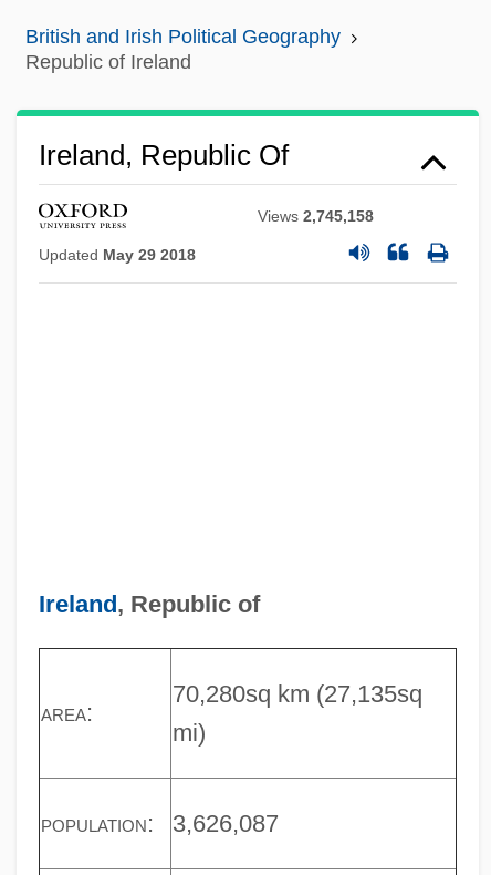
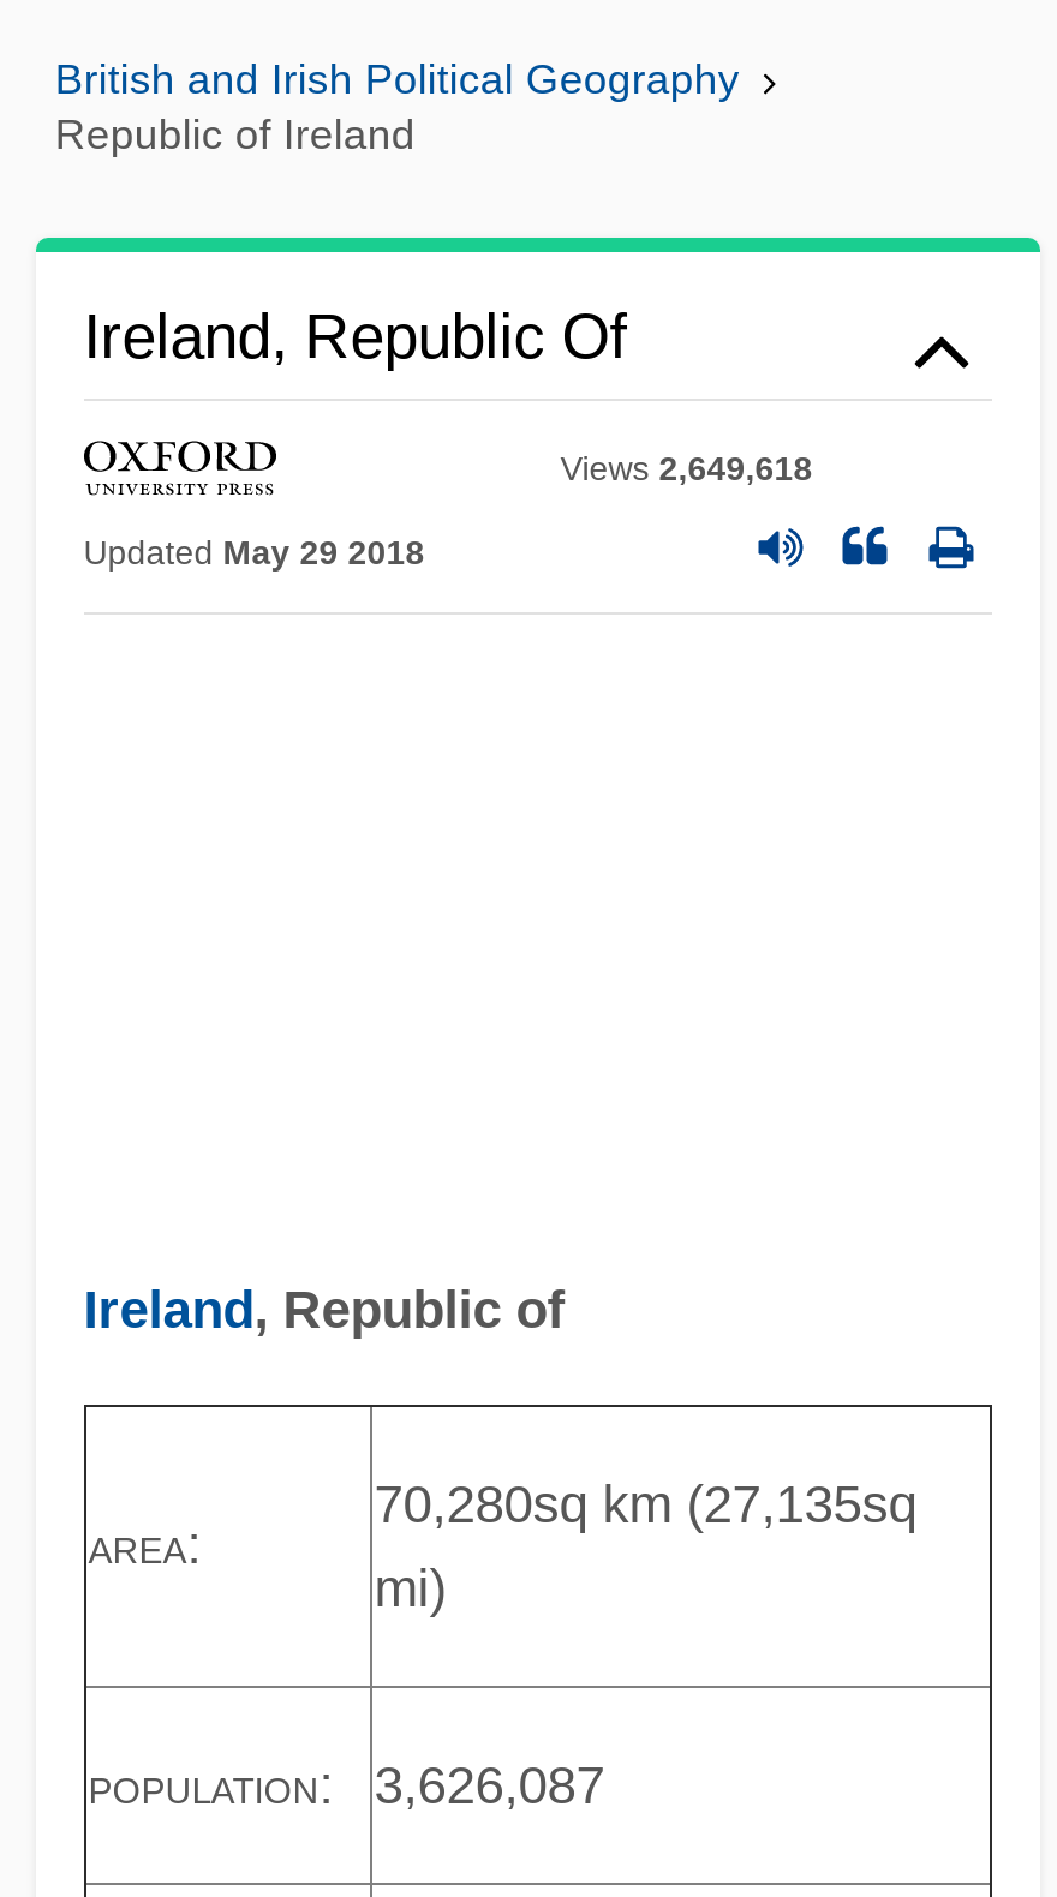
[258,207,374,225] Views 2,745,158 -> [560,449,812,487] Views 2,649,618

